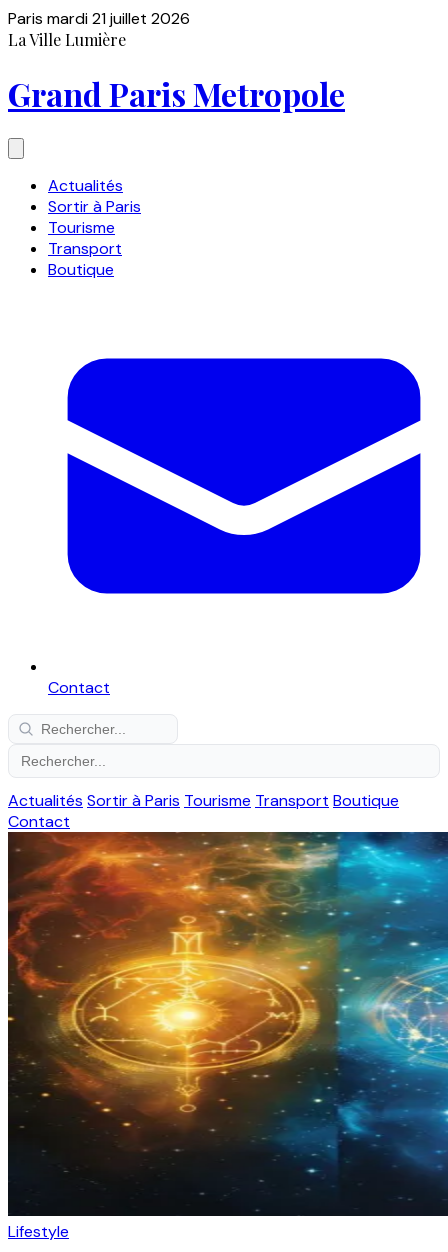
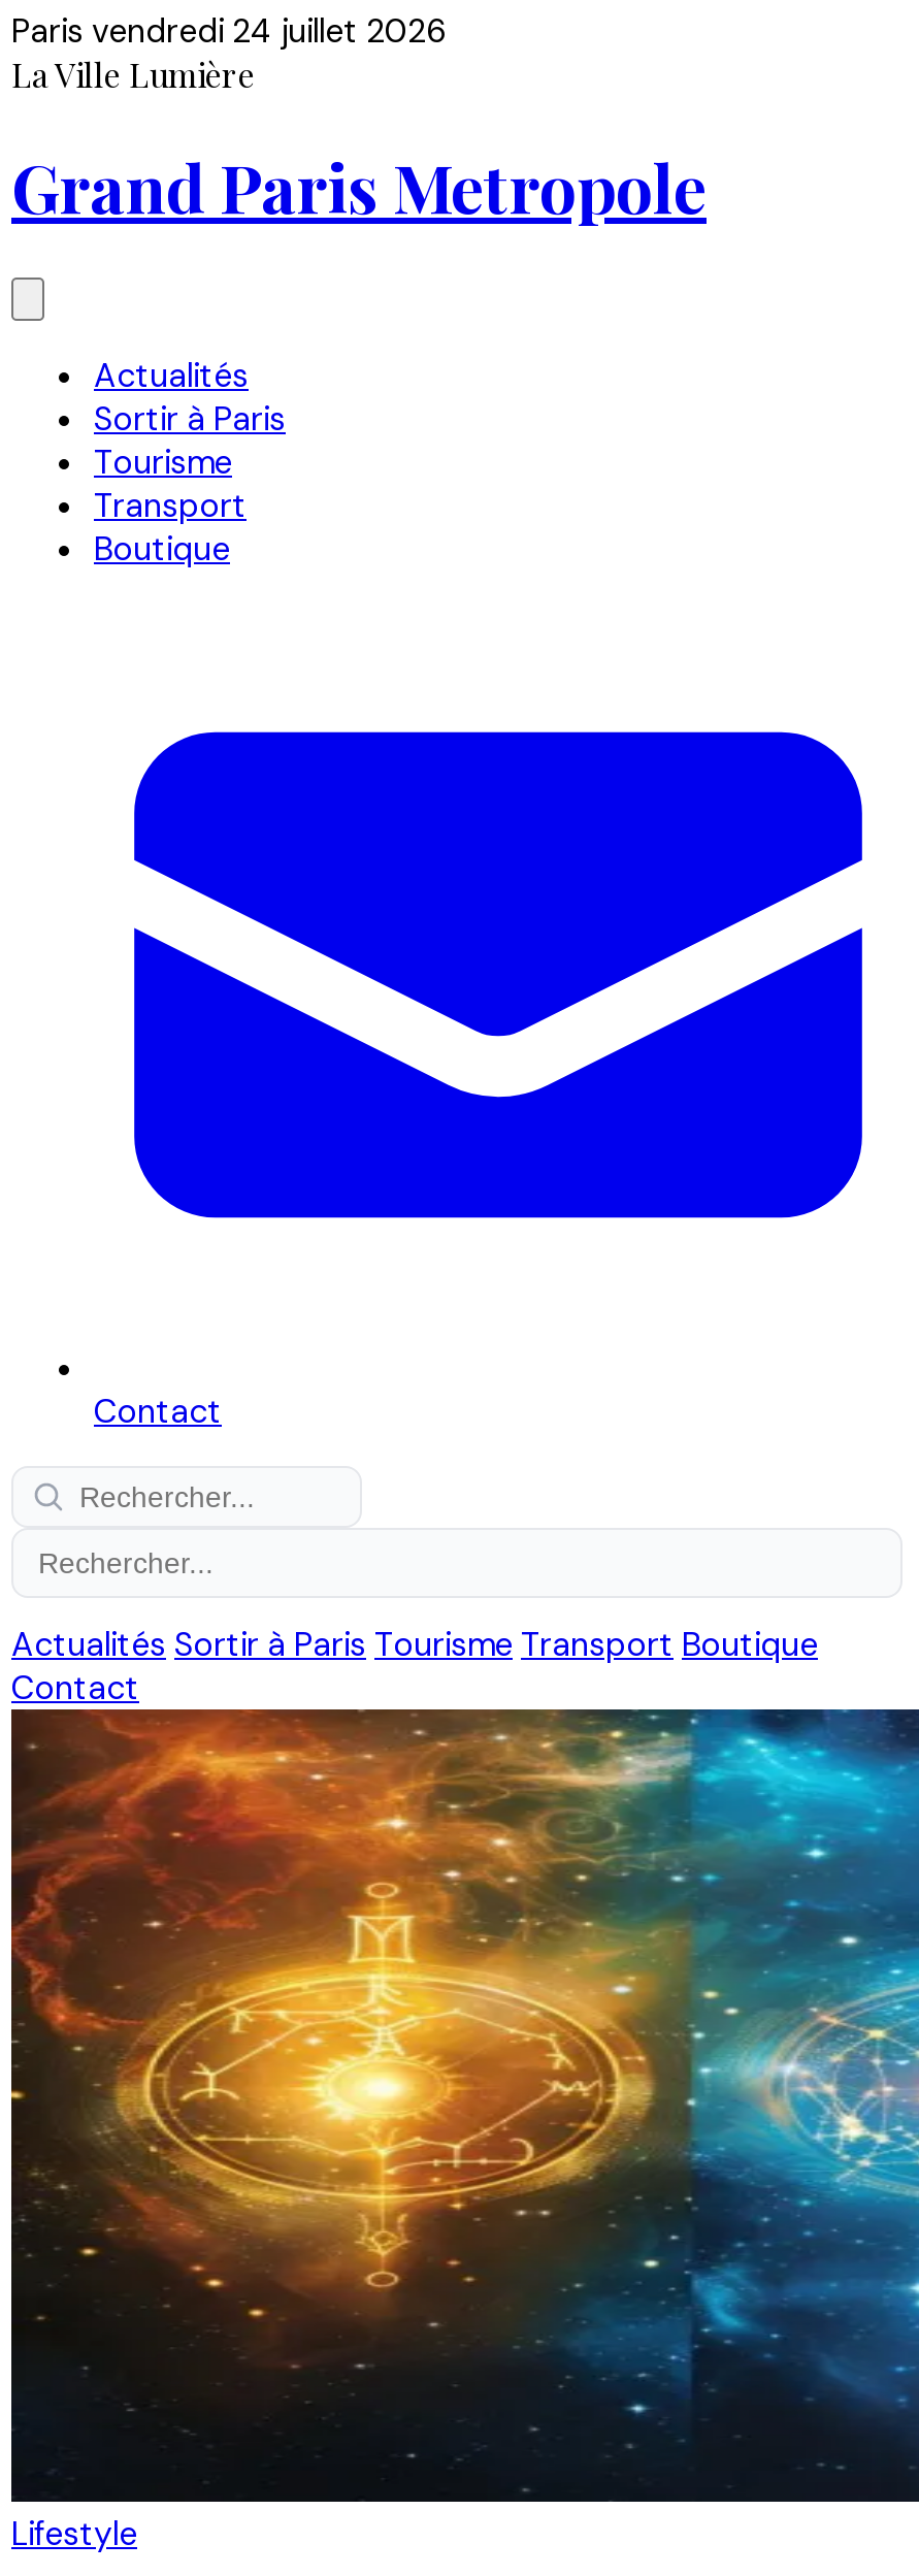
[8,8,190,29] Paris mardi 21 juillet 2026 -> [11,9,447,53] Paris vendredi 24 juillet 2026

